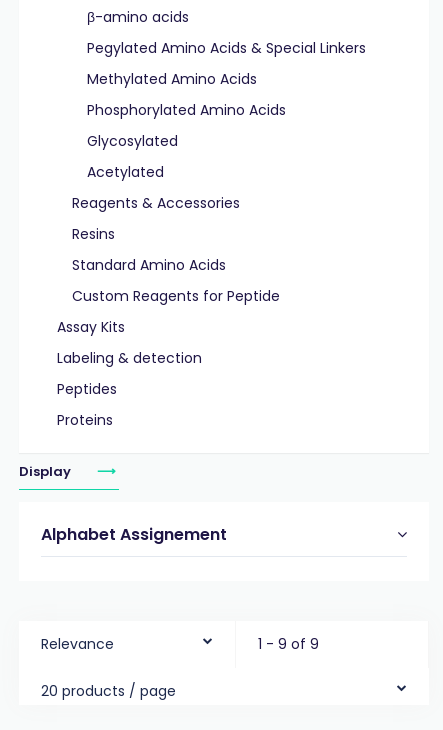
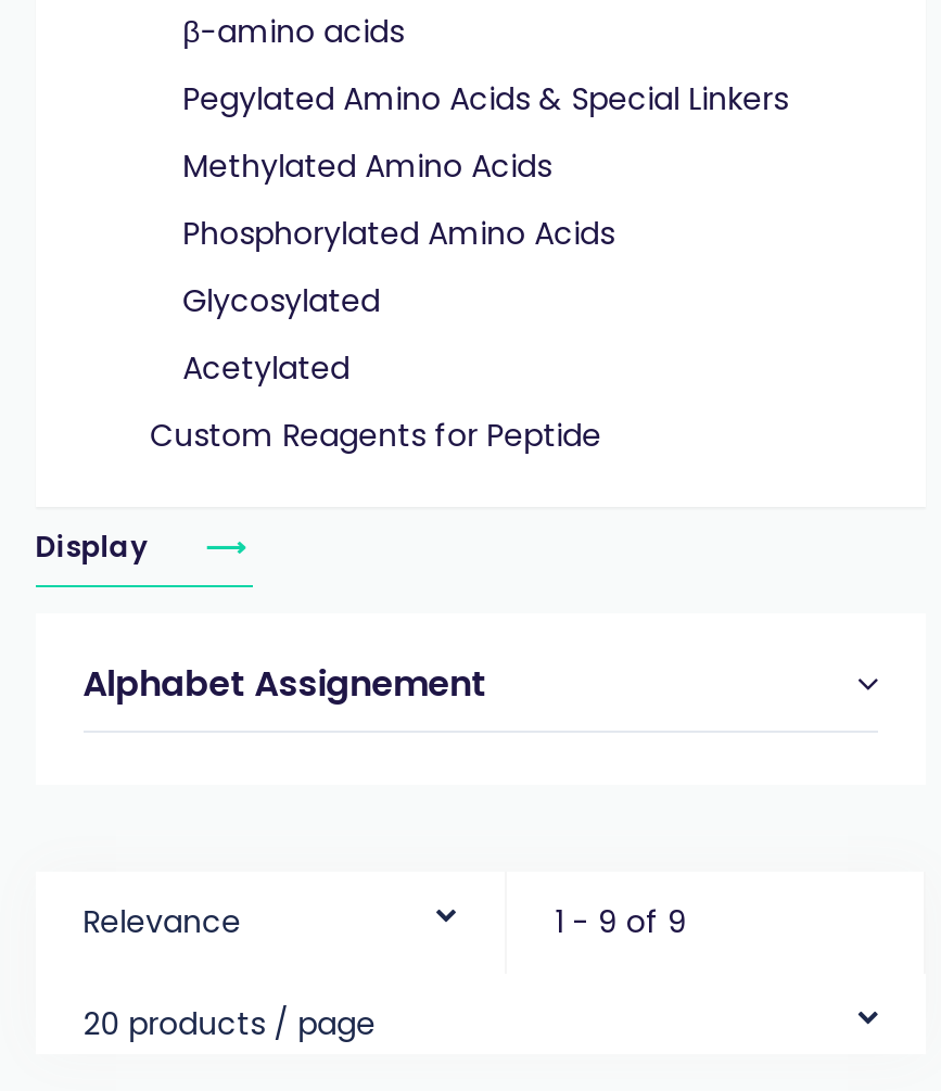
[72,193,240,275] Reagents & Accessories | Resins | Standard Amino Acids -> none
[57,317,202,430] Assay Kits | Labeling & detection | Peptides | Proteins -> none

